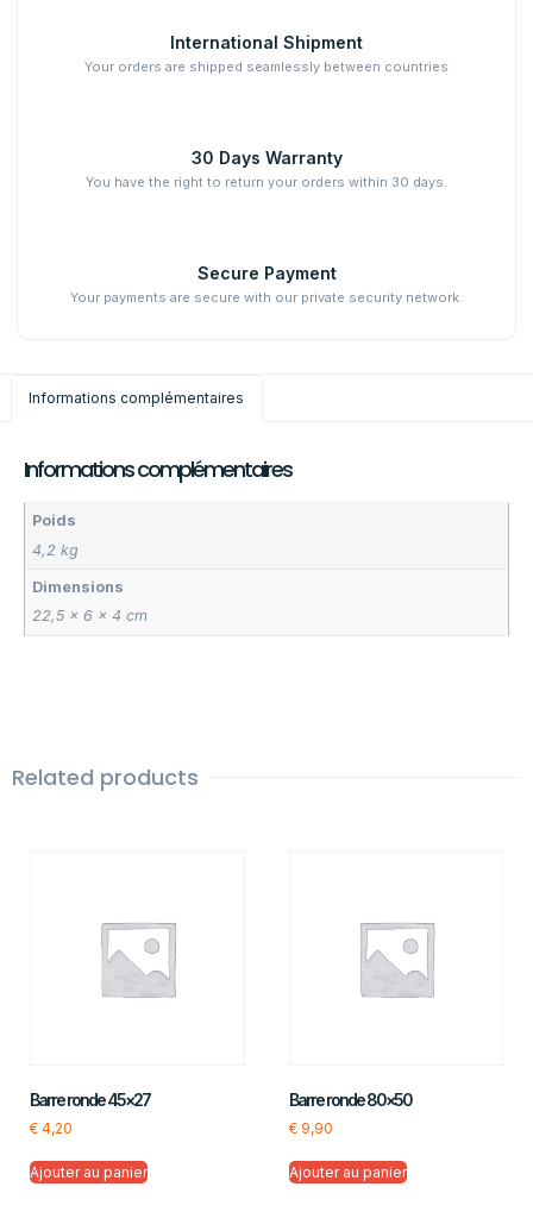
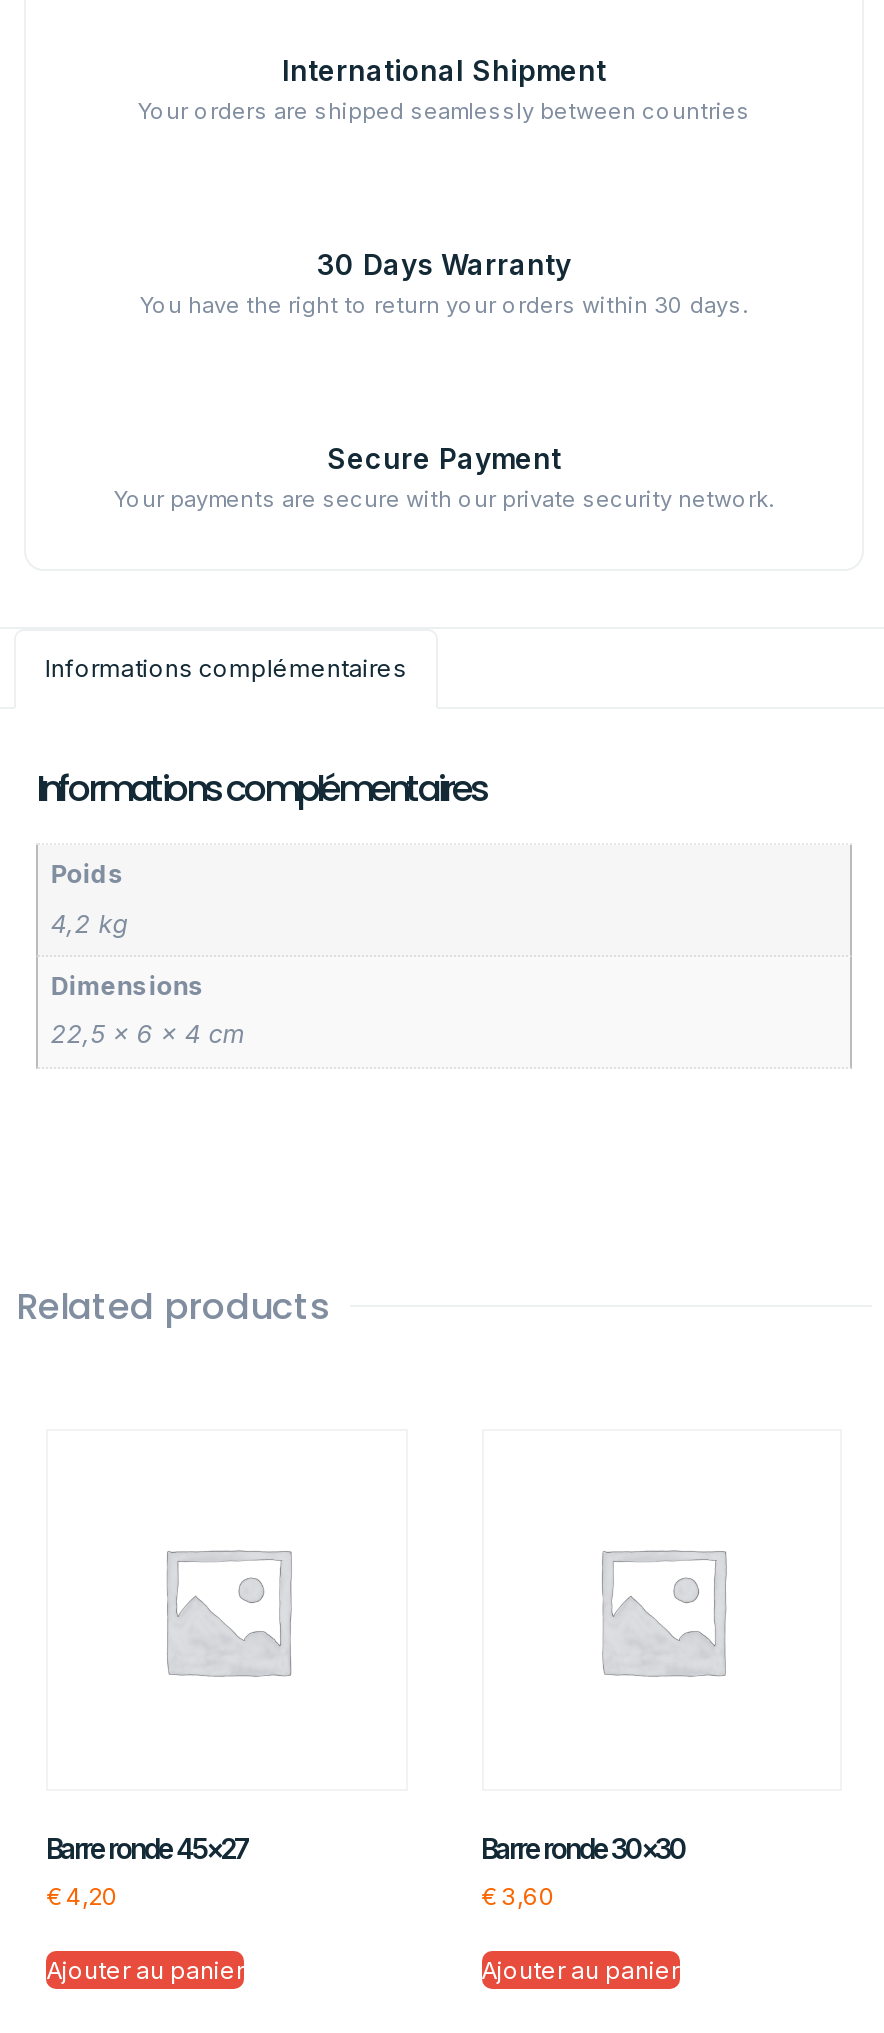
[289,1089,411,1109] Barre ronde 80×50 -> [481,1831,685,1865] Barre ronde 30×30
[289,1119,333,1137] €9,90 -> [481,1881,555,1911] €3,60

